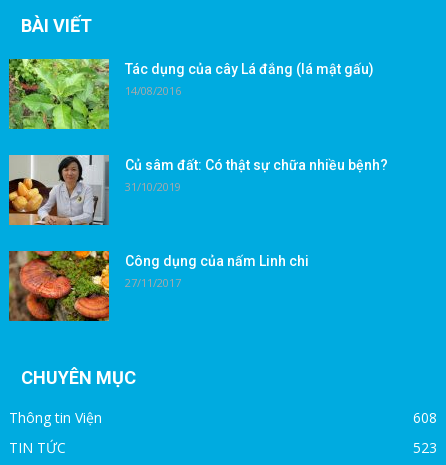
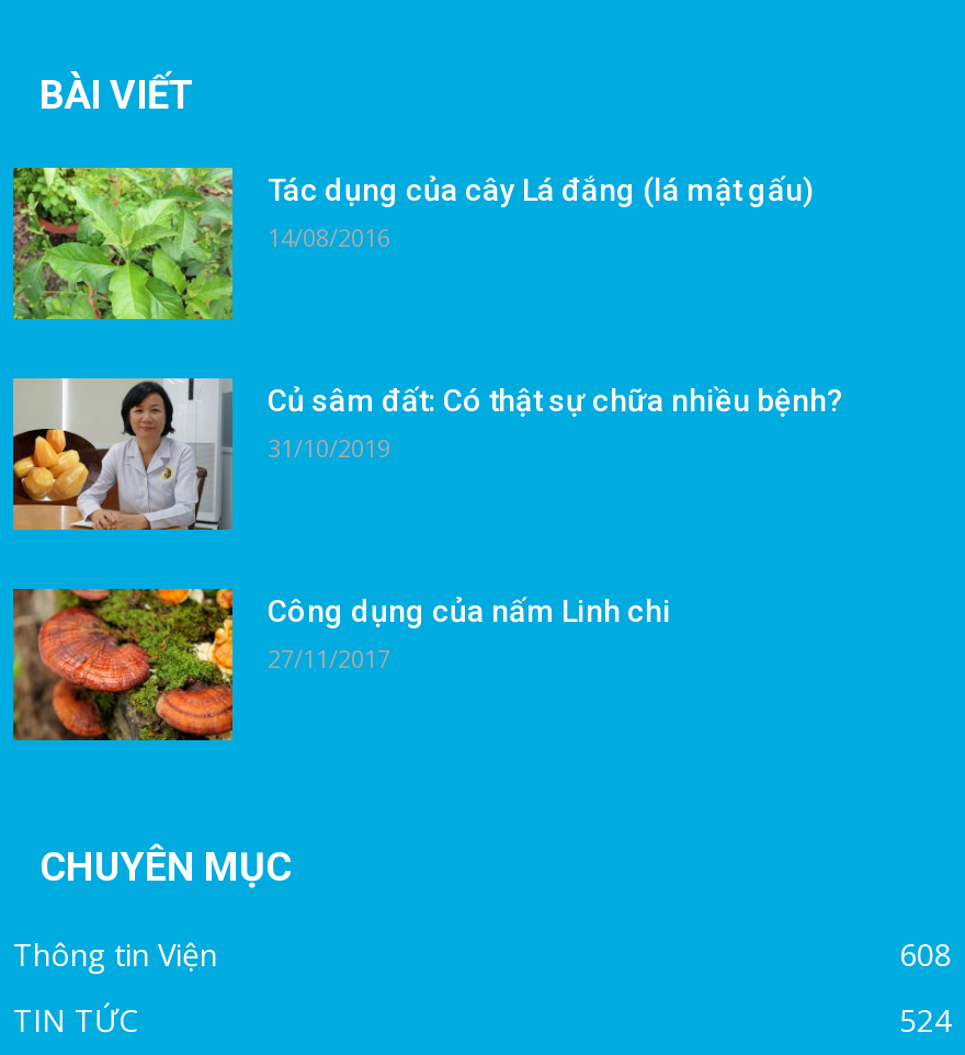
[413,438,437,457] 523 -> [899,1000,952,1041] 524

